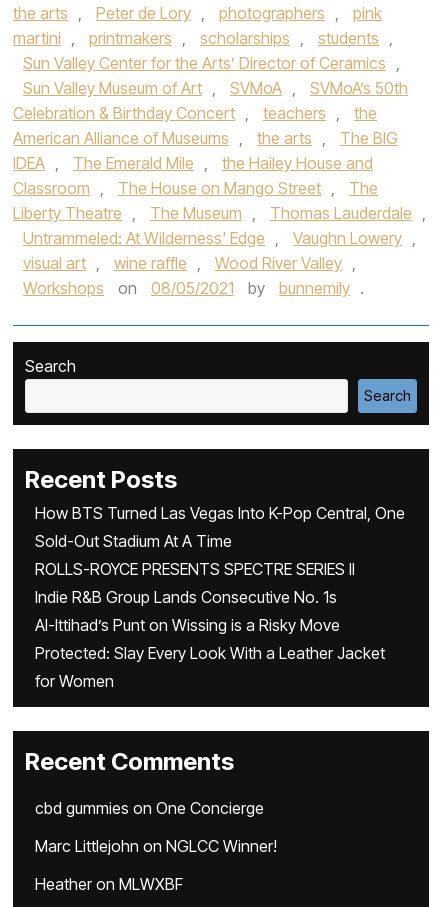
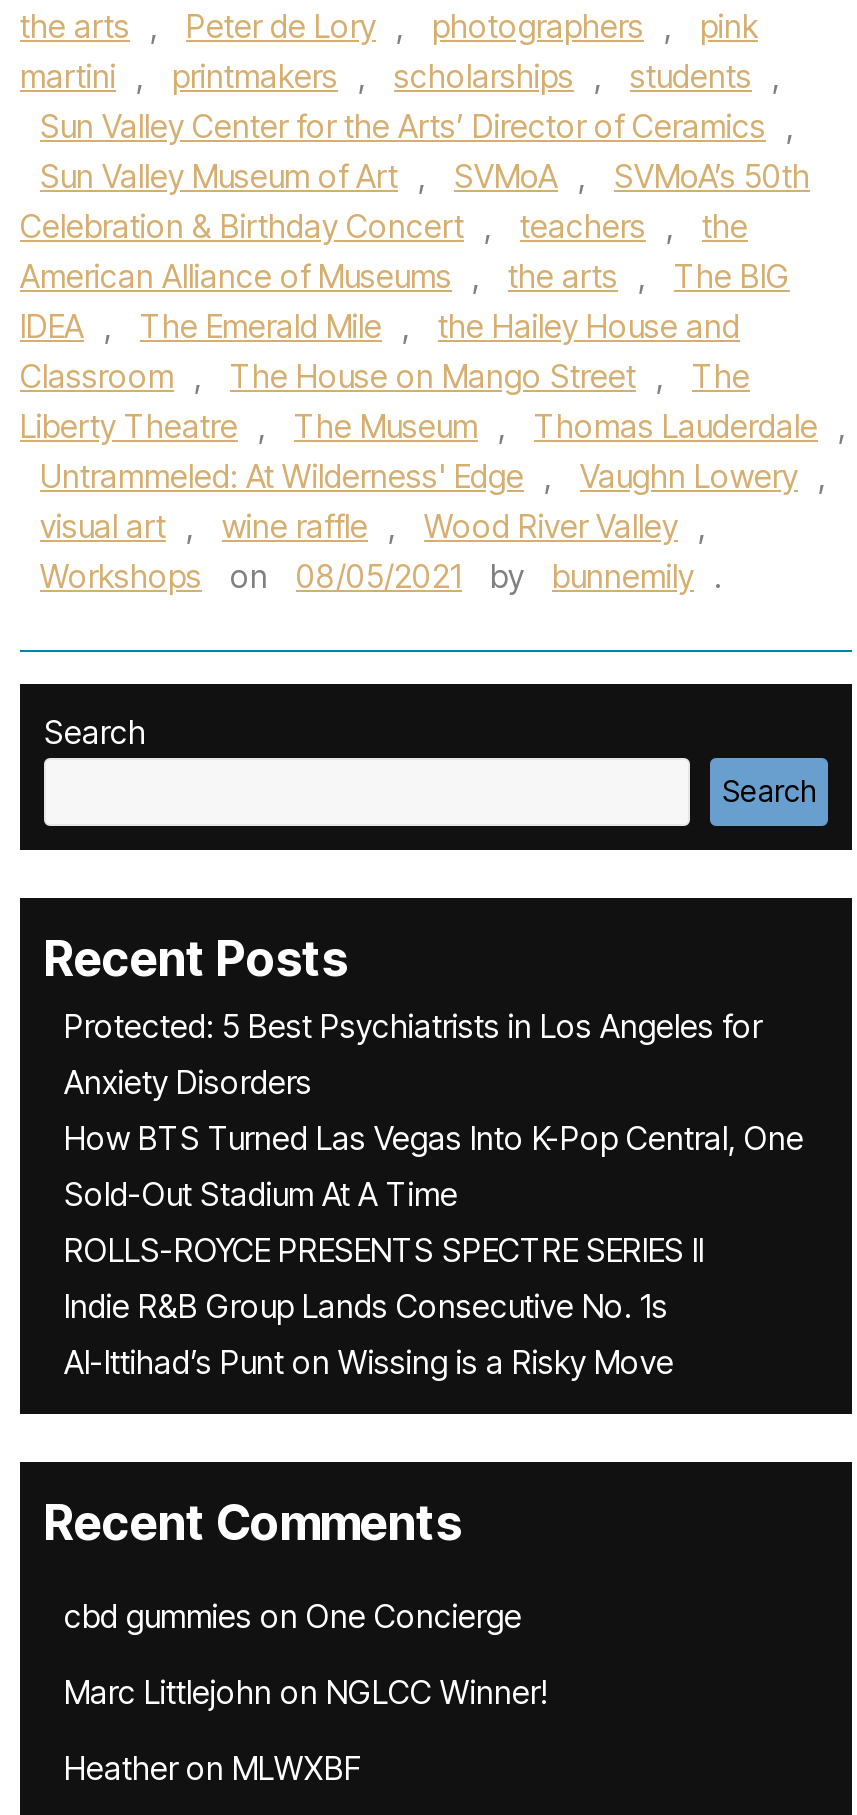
none -> [64,1006,762,1102] Protected: 5 Best Psychiatrists in Los Angeles for | Anxiety Disorders
moved [35,503,405,635] -> [64,1118,804,1382]: How BTS Turned Las Vegas Into K-Pop Central, One | Sold-Out Stadium At A Time | ROLLS-ROYCE PRESENTS SPECTRE SERIES II | Indie R&B Group Lands Consecutive No. 1s | Al-Ittihad’s Punt on Wissing is a Risky Move
[35,643,385,691] Protected: Slay Every Look With a Leather Jacket | for Women -> none

